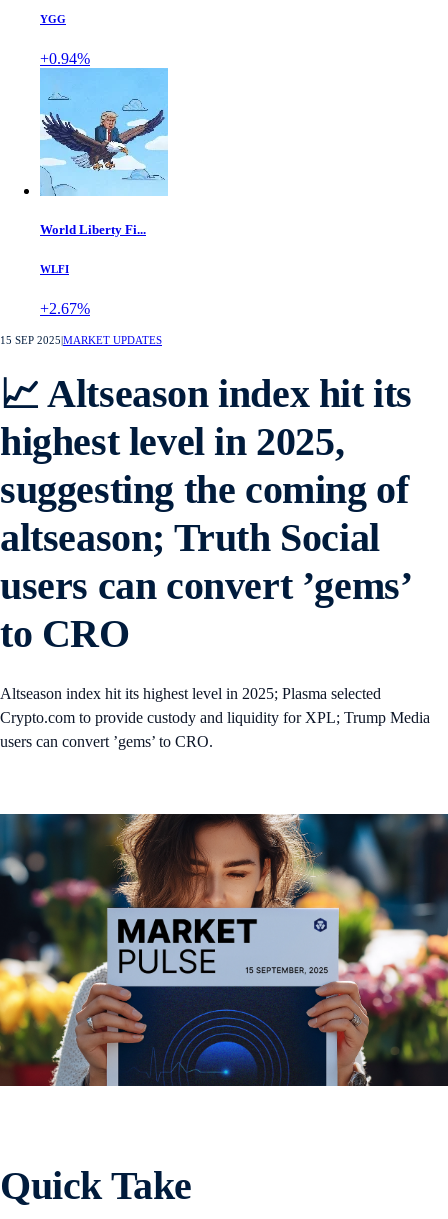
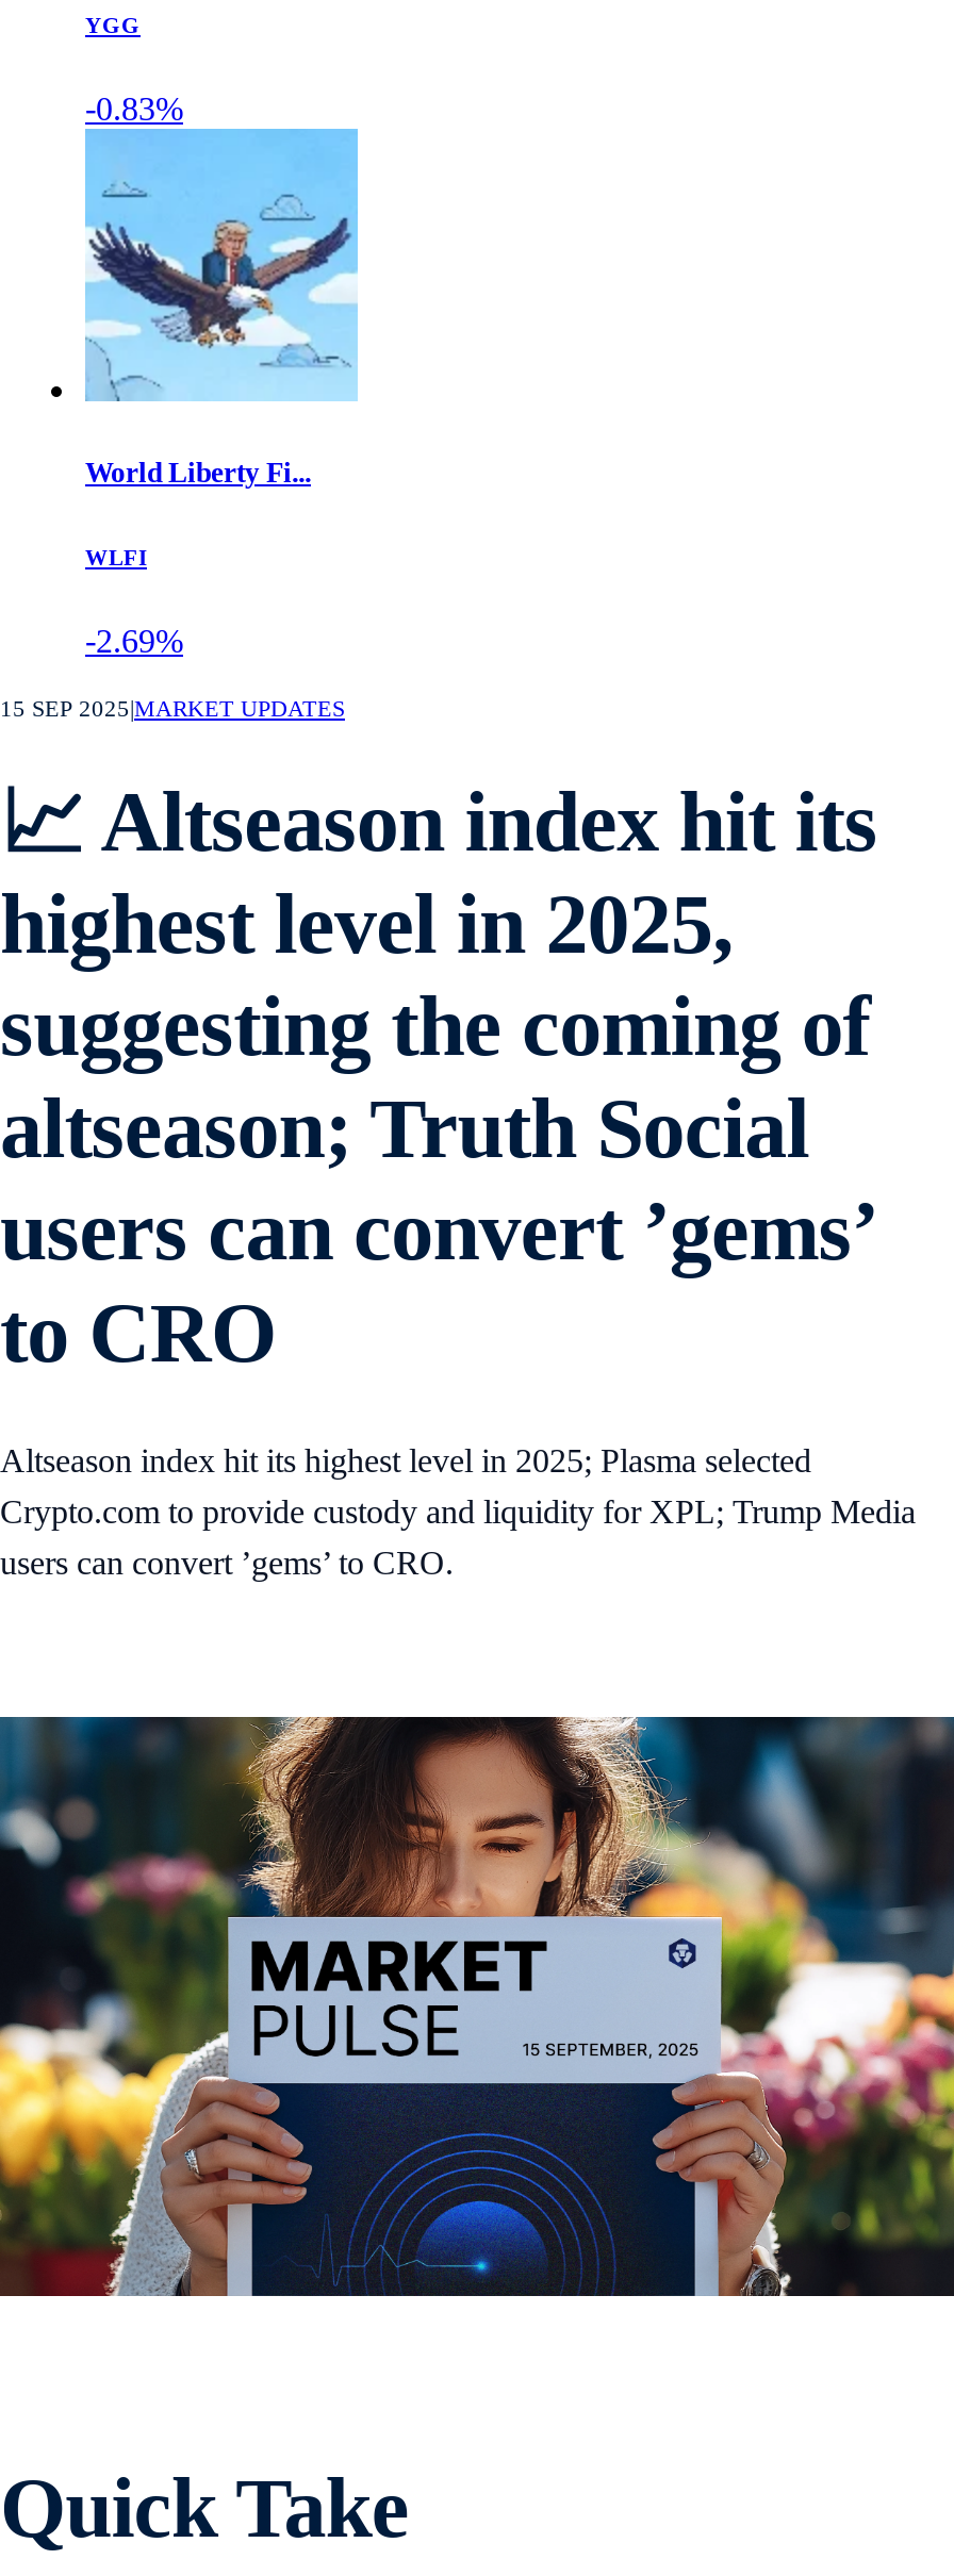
[40,50,90,67] +0.94% -> [85,91,183,127] -0.83%
[40,300,90,317] +2.67% -> [85,623,183,660] -2.69%

